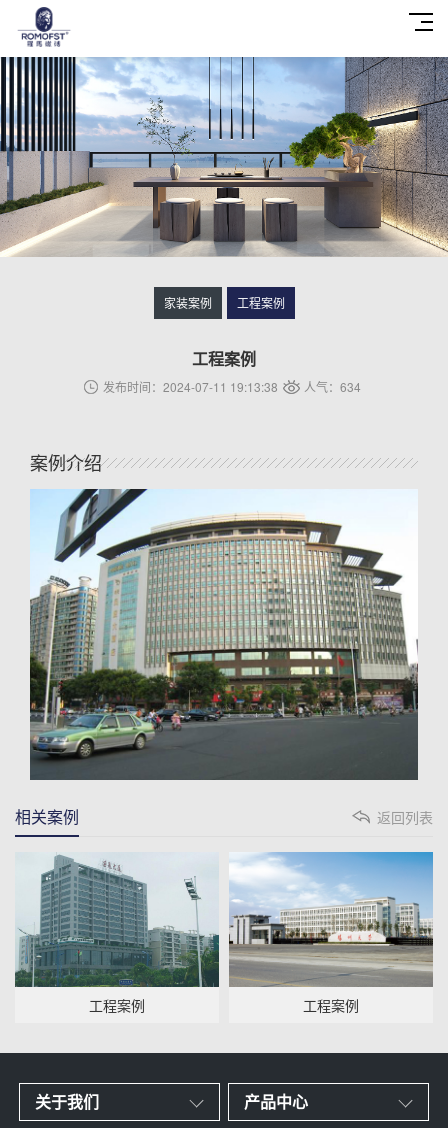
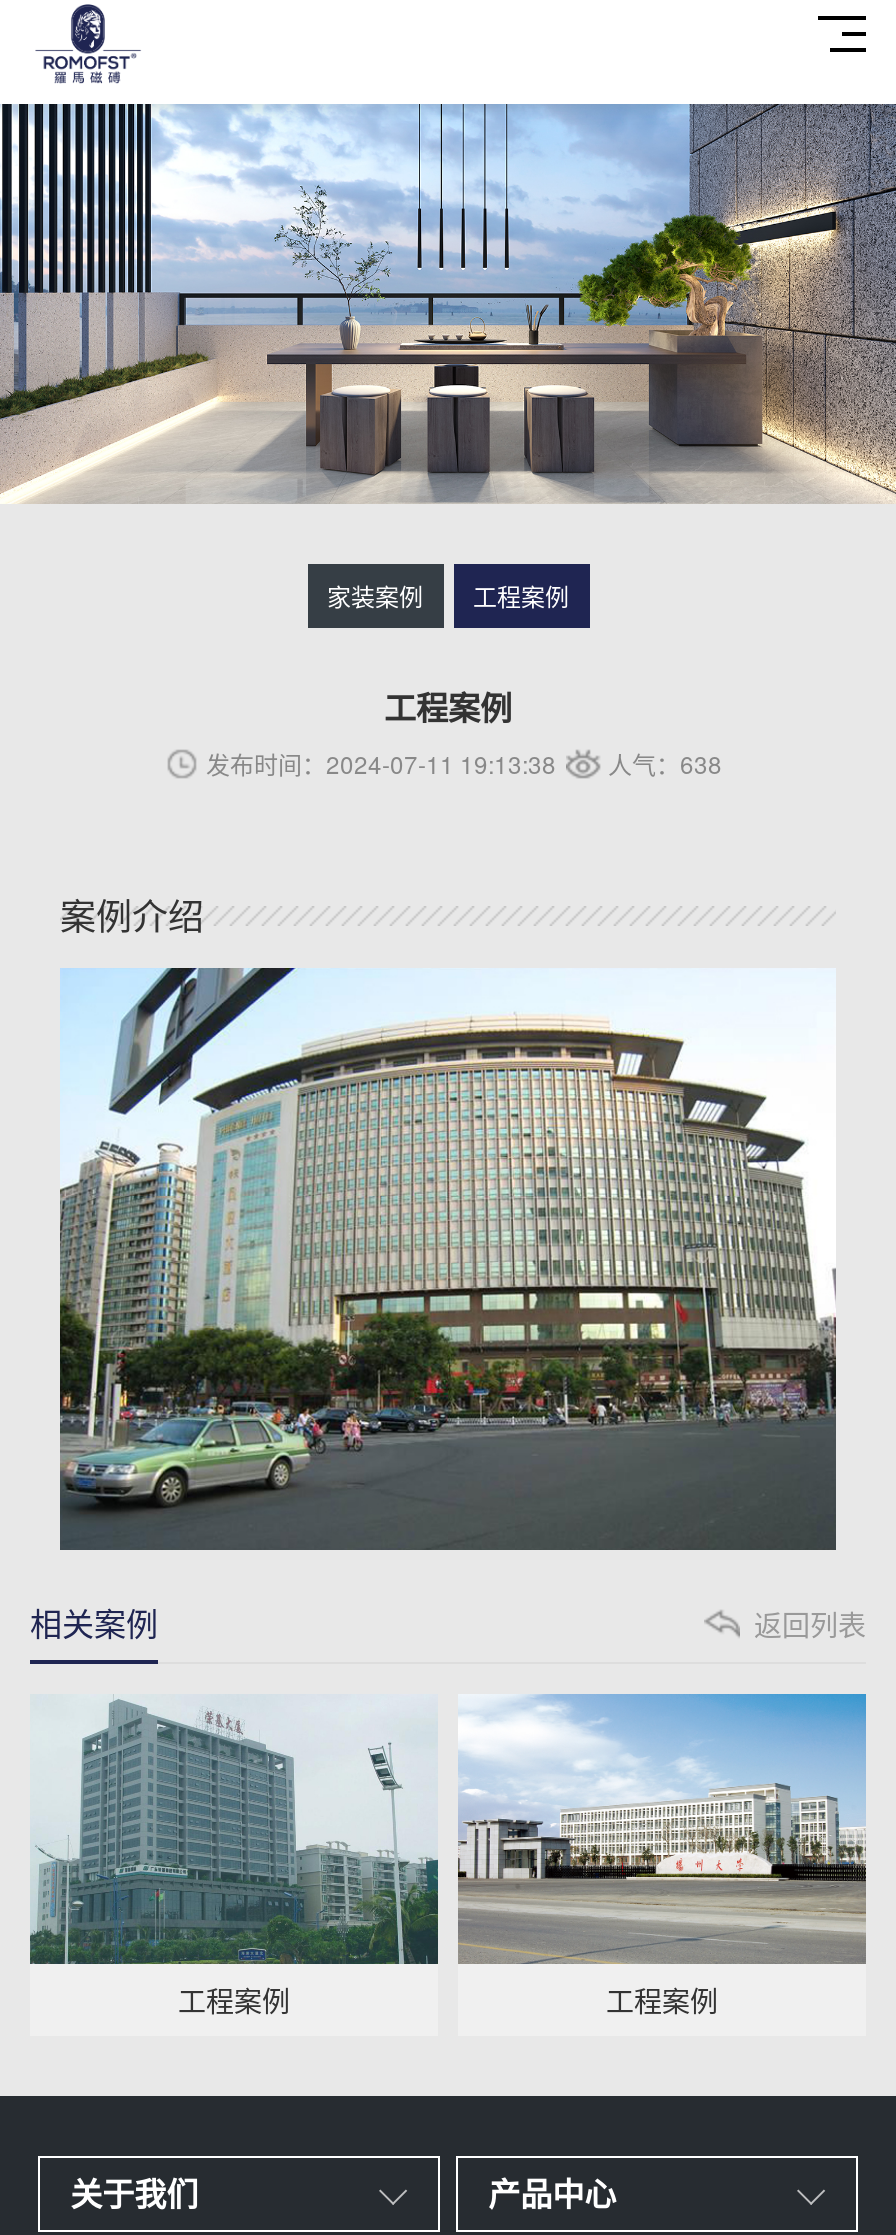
[103,378,361,395] 发布时间：2024-07-11 19:13:38 人气：634 -> [206,747,722,781] 发布时间：2024-07-11 19:13:38 人气：638

